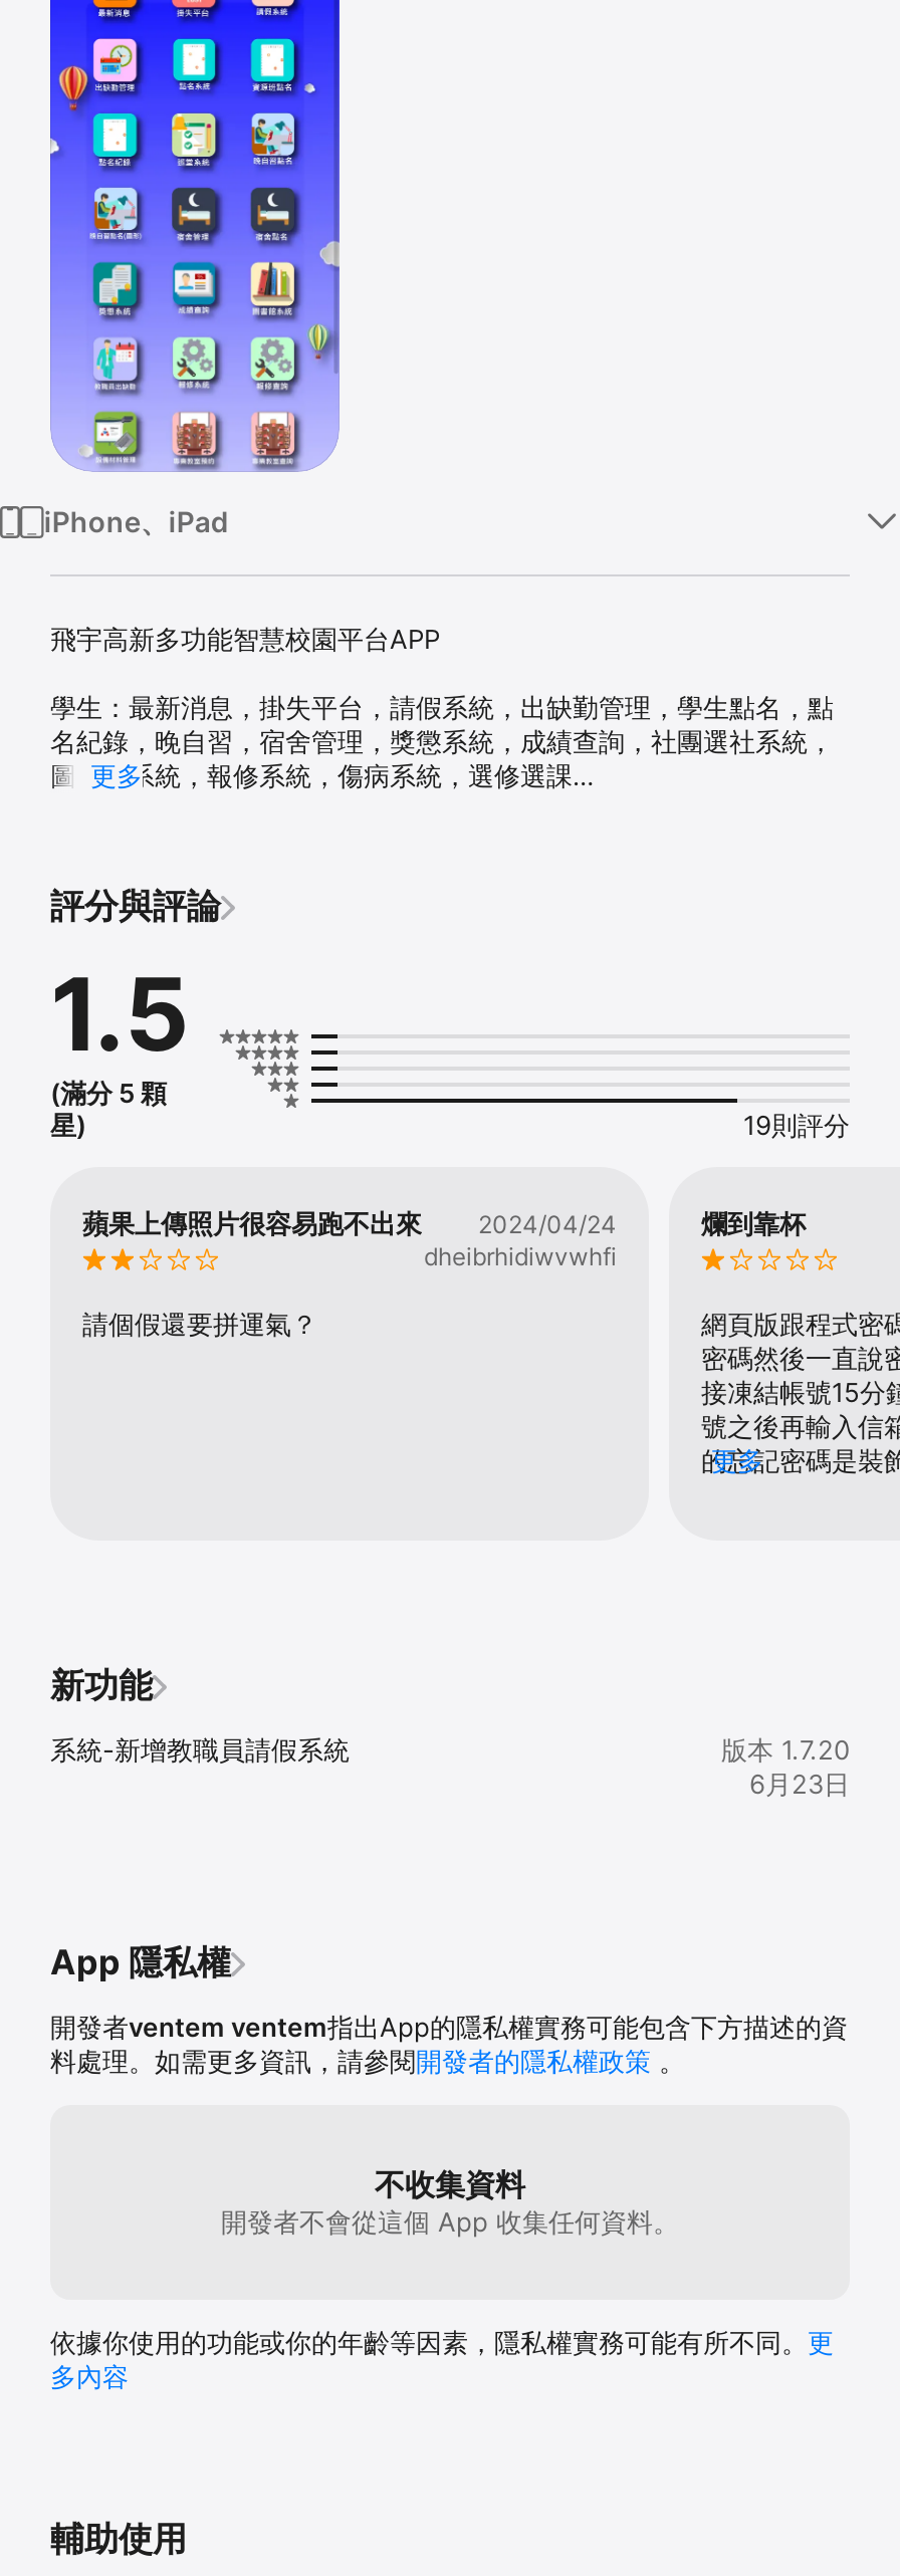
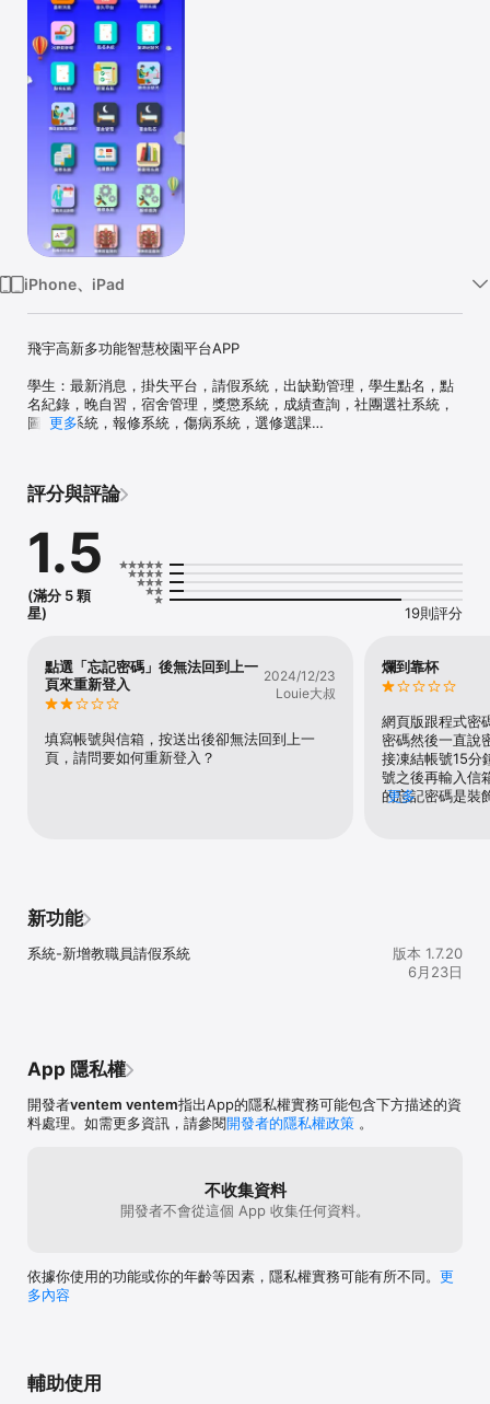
[82,1207,617,1271] 蘋果上傳照片很容易跑不出來 | 2024/04/24 | dheibrhidiwvwhfi -> [45,657,336,701] 點選「忘記密碼」後無法回到上一 | 頁來重新登入 | 2024/12/23 | Louie大叔
[82,1307,317,1339] 請個假還要拼運氣？ -> [45,729,315,765] 填寫帳號與信箱，按送出後卻無法回到上一 | 頁，請問要如何重新登入？

